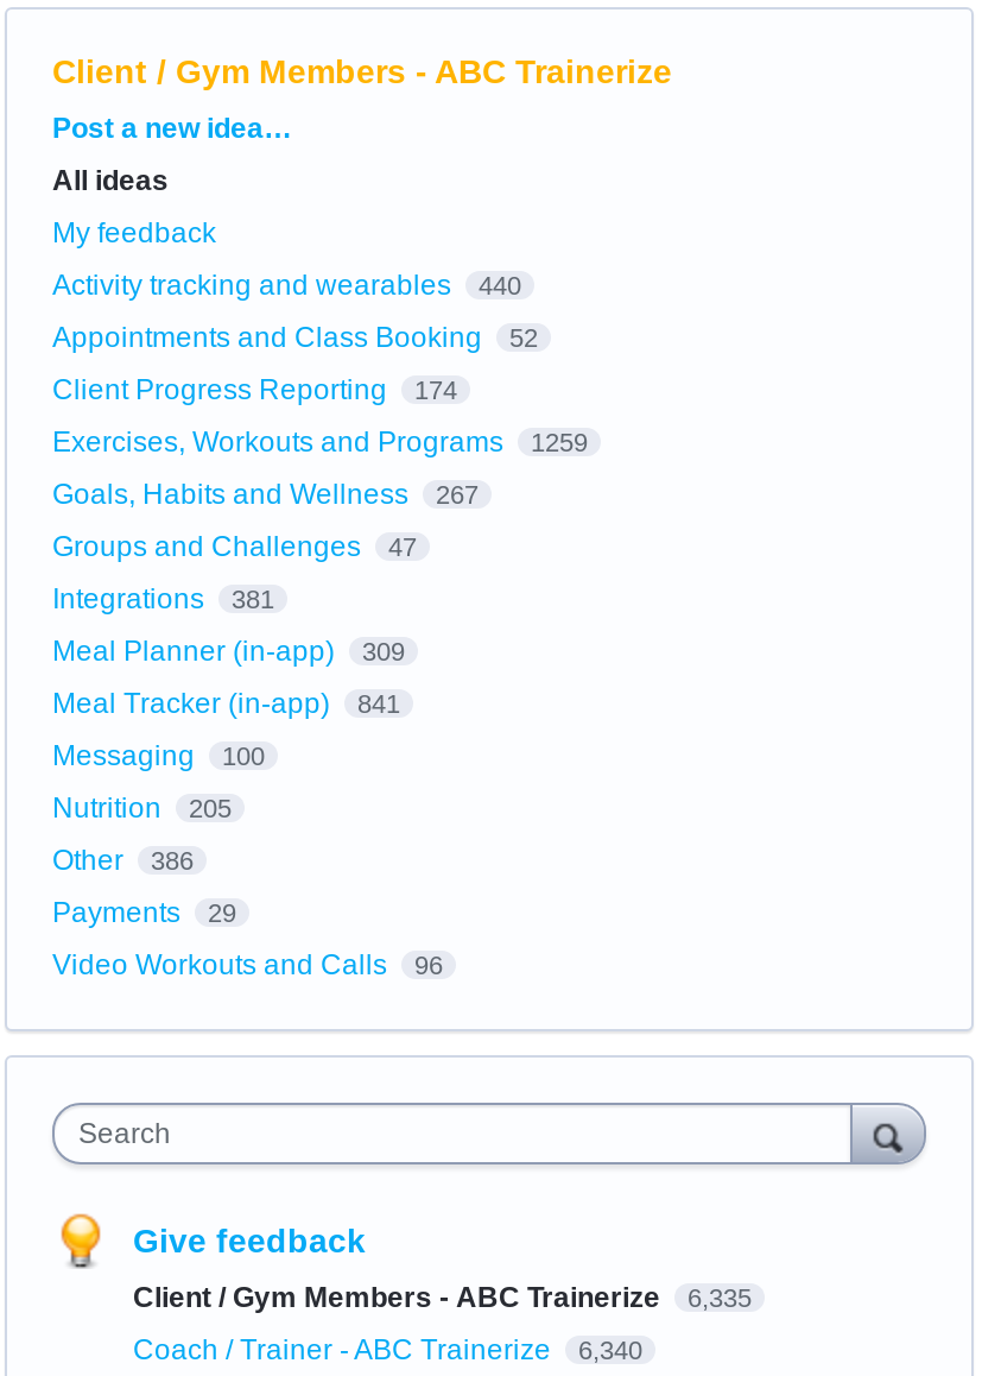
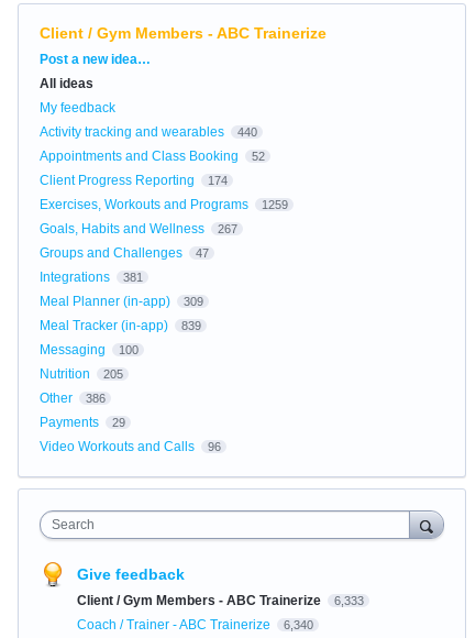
[52,686,400,719] Meal Tracker (in-app) 841 -> [40,317,201,333] Meal Tracker (in-app) 839
[133,1280,752,1313] Client / Gym Members - ABC Trainerize 6,335 -> [77,592,363,608] Client / Gym Members - ABC Trainerize 6,333

